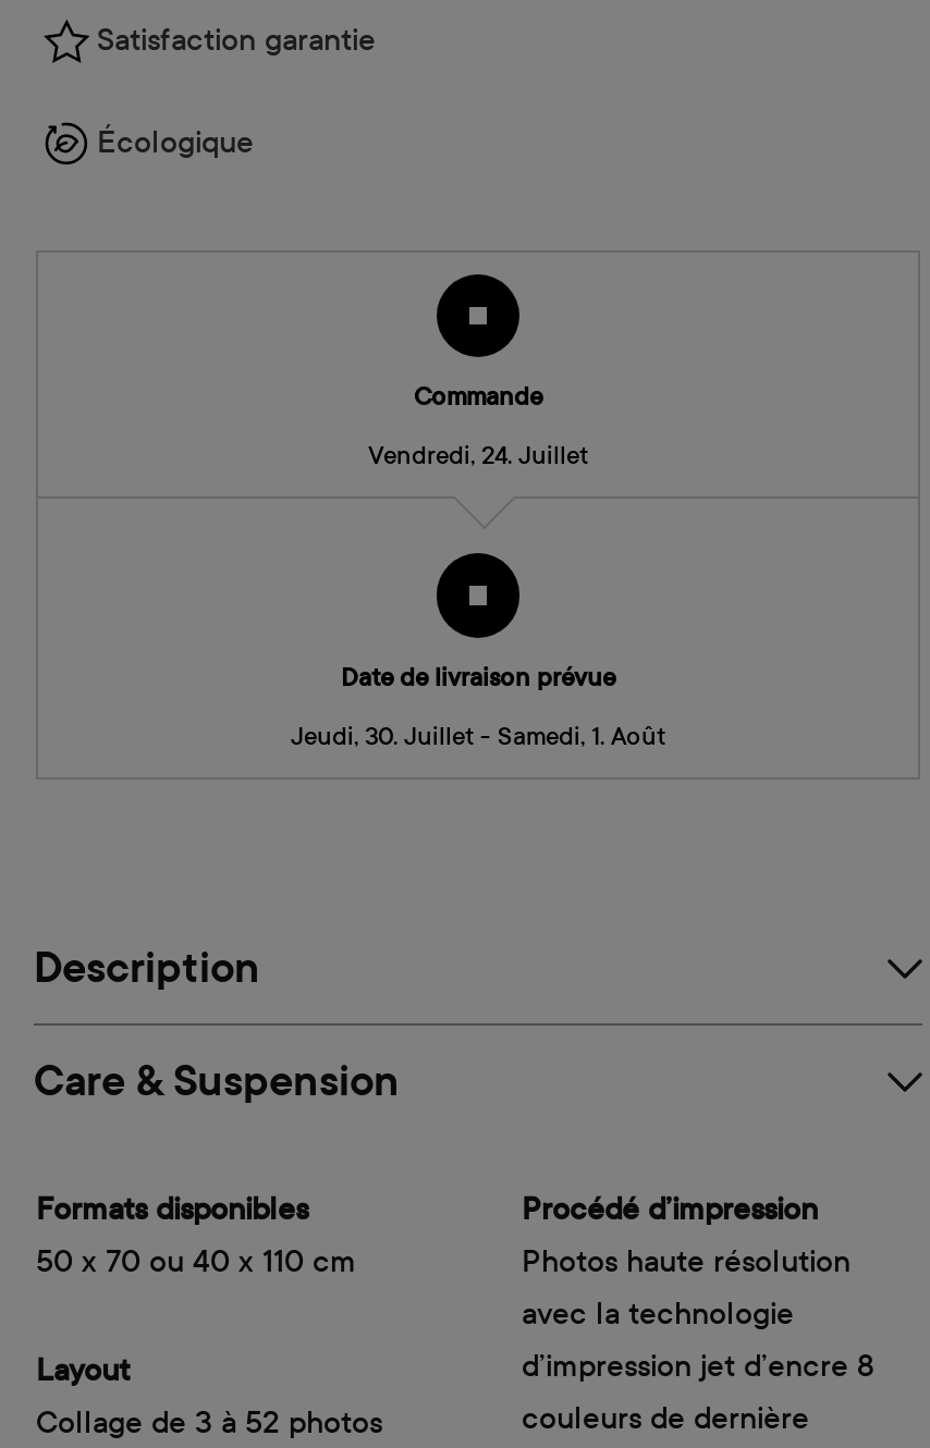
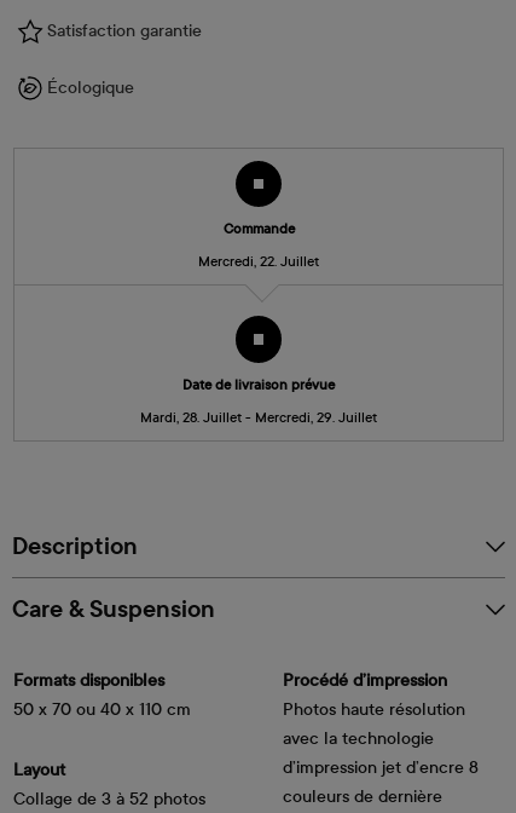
[368,441,588,471] Vendredi, 24. Juillet -> [198,253,319,270] Mercredi, 22. Juillet
[291,720,665,751] Jeudi, 30. Juillet - Samedi, 1. Août -> [140,409,377,426] Mardi, 28. Juillet - Mercredi, 29. Juillet

